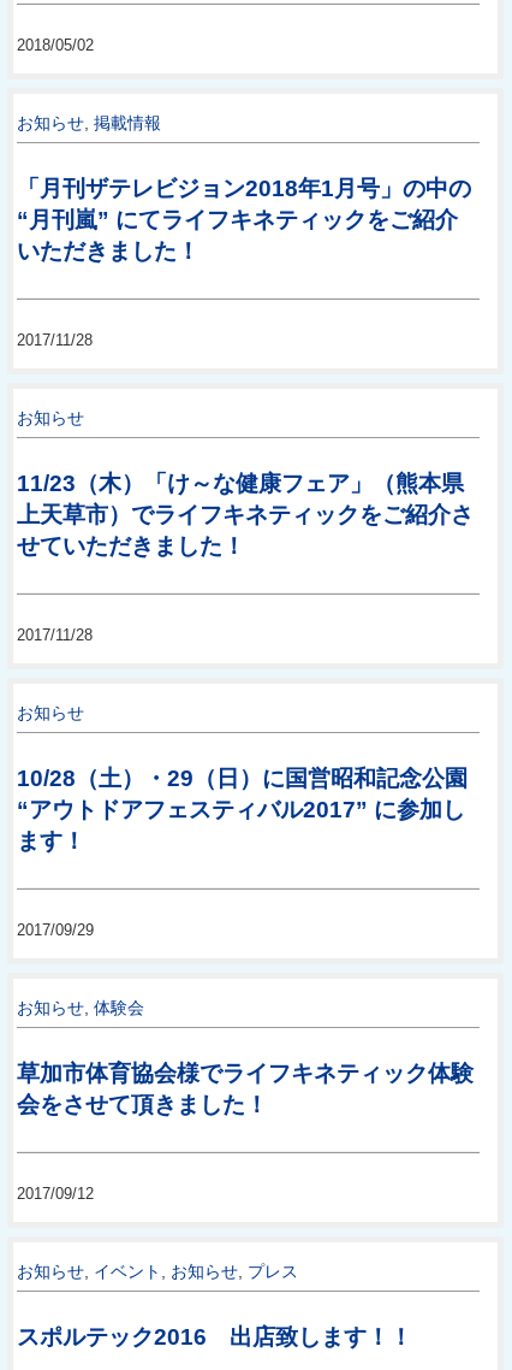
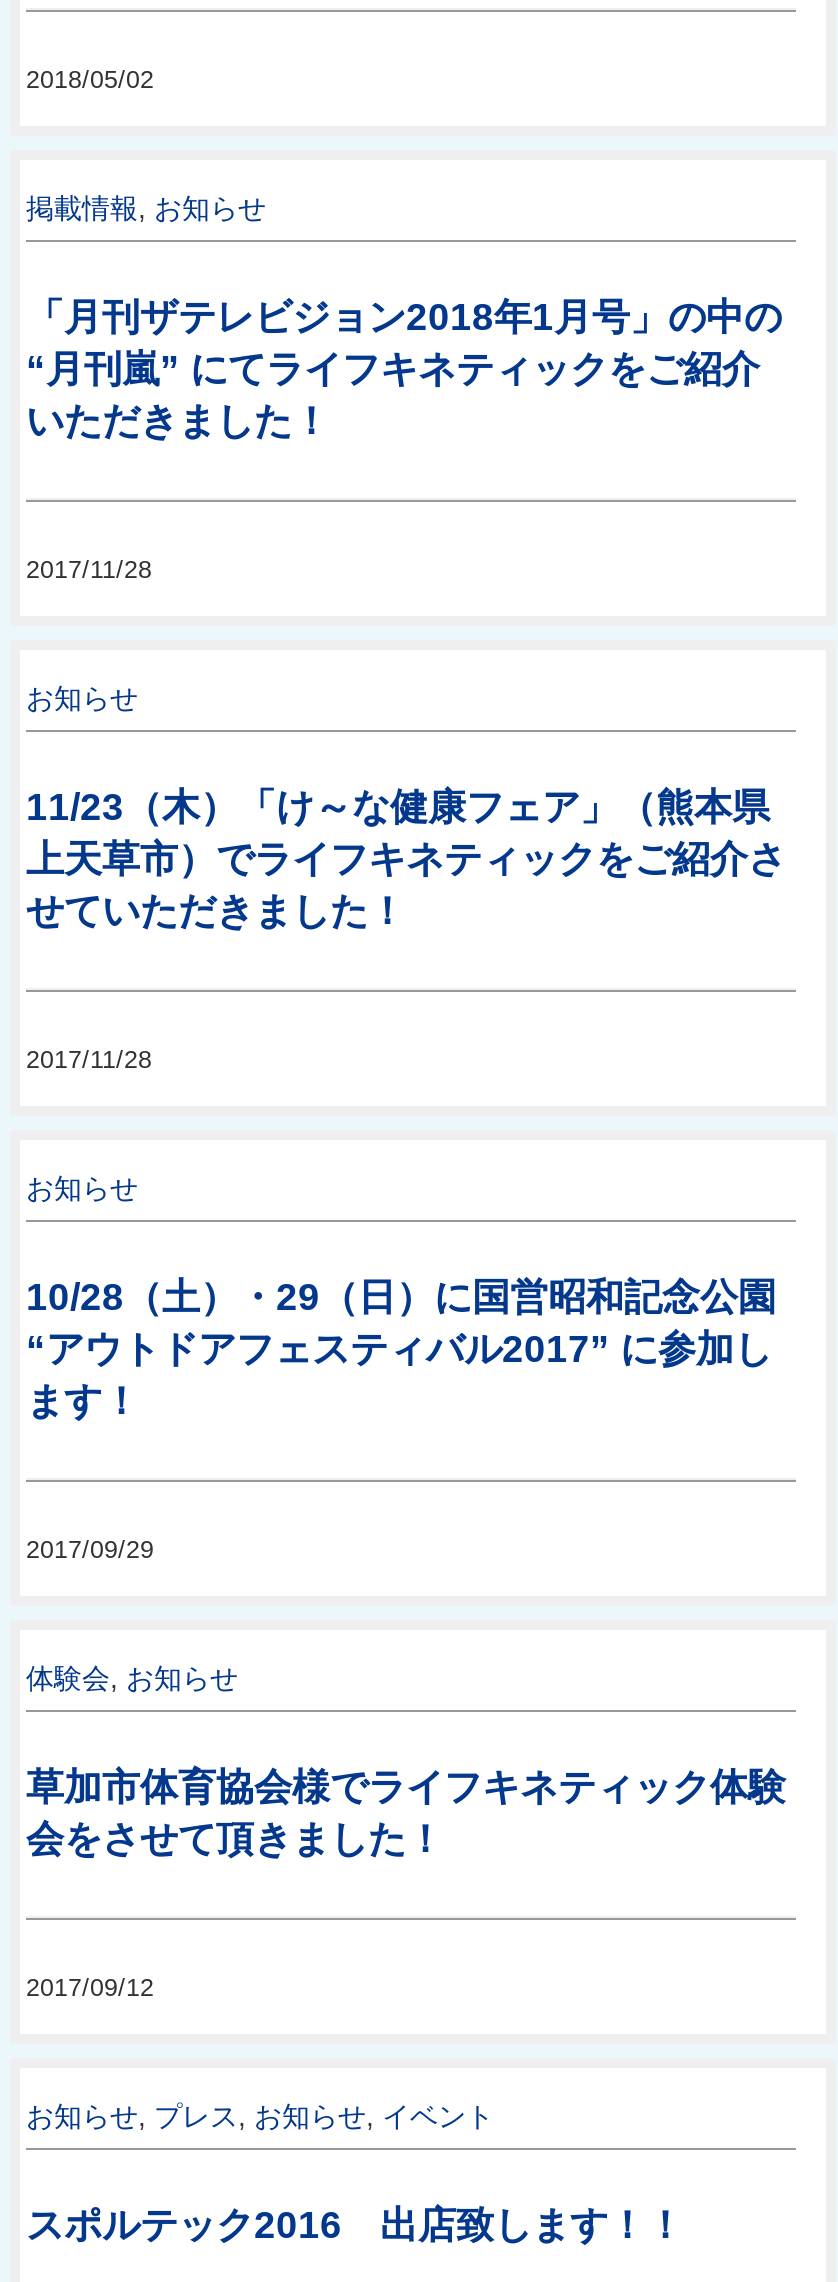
[17,114,161,133] お知らせ,掲載情報 -> [26,193,266,225] 掲載情報,お知らせ
[17,998,144,1018] お知らせ,体験会 -> [26,1663,238,1695] 体験会,お知らせ
[17,1262,298,1281] お知らせ,イベント,お知らせ,プレス -> [26,2101,494,2133] お知らせ,プレス,お知らせ,イベント

